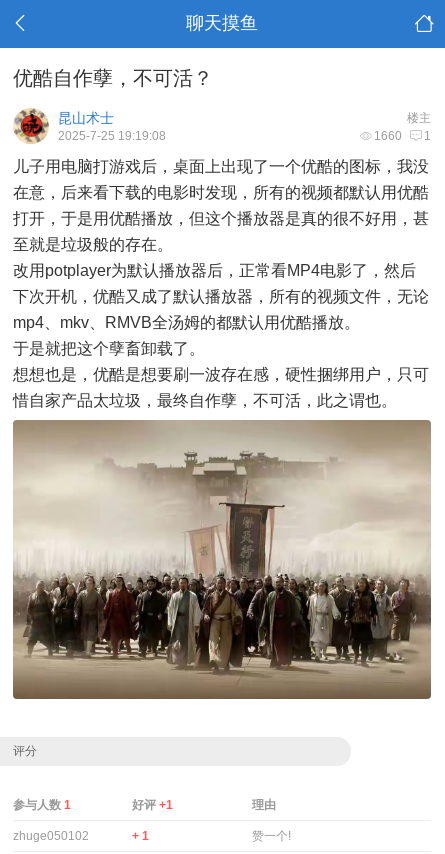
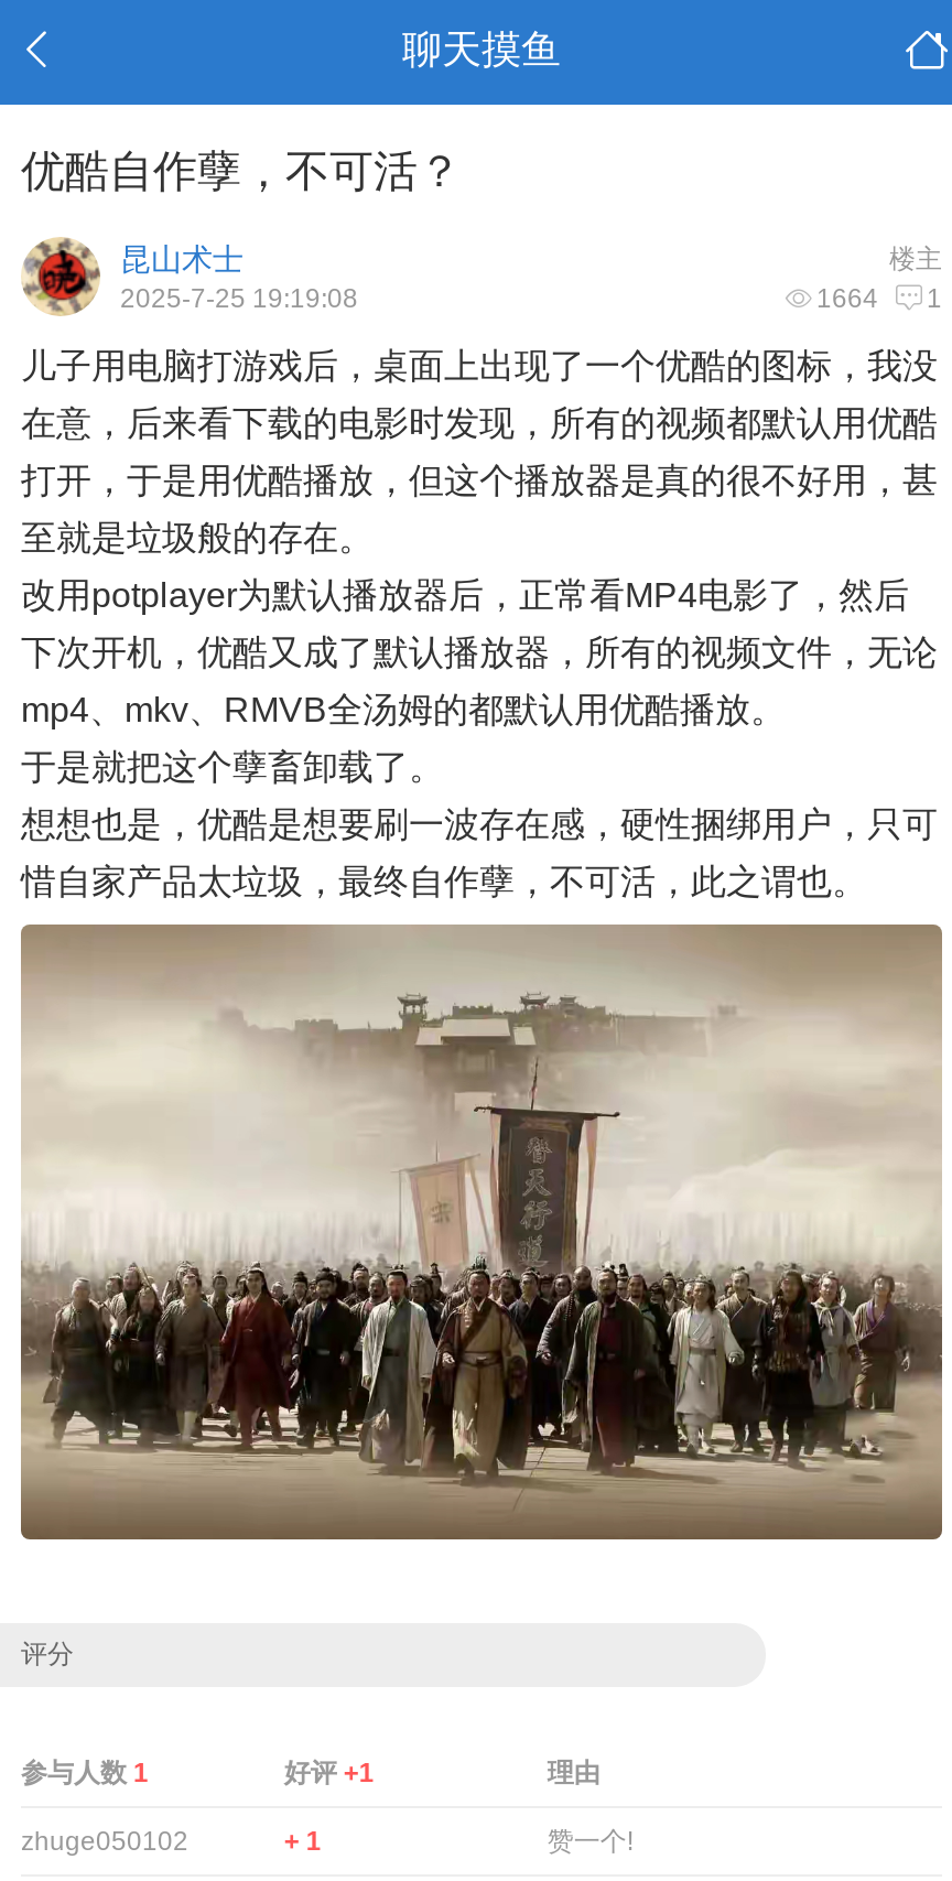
[374,129,431,143] 1660 1 -> [816,283,942,314] 1664 1

